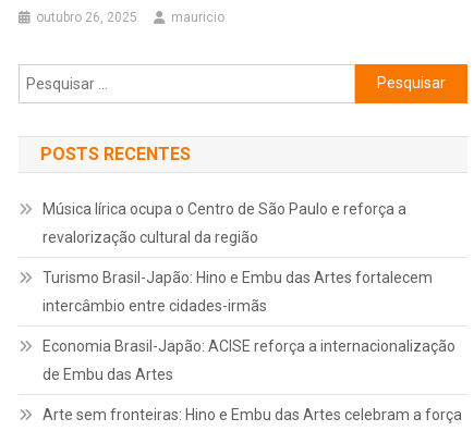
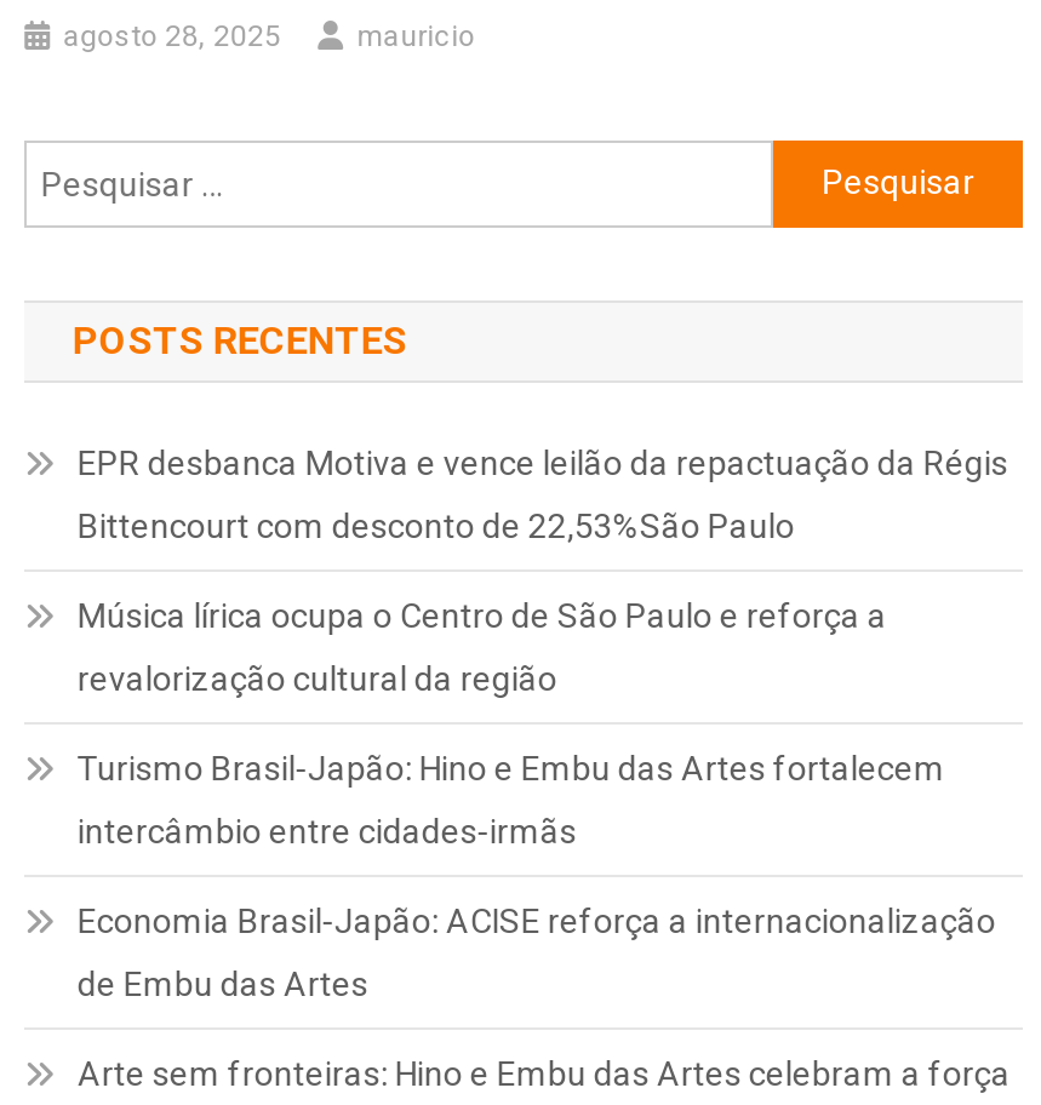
[36,10,137,25] outubro 26, 2025 -> [63,19,281,53] agosto 28, 2025
none -> [77,443,1008,545] EPR desbanca Motiva e vence leilão da repactuação da Régis | Bittencourt com desconto de 22,53%São Paulo

